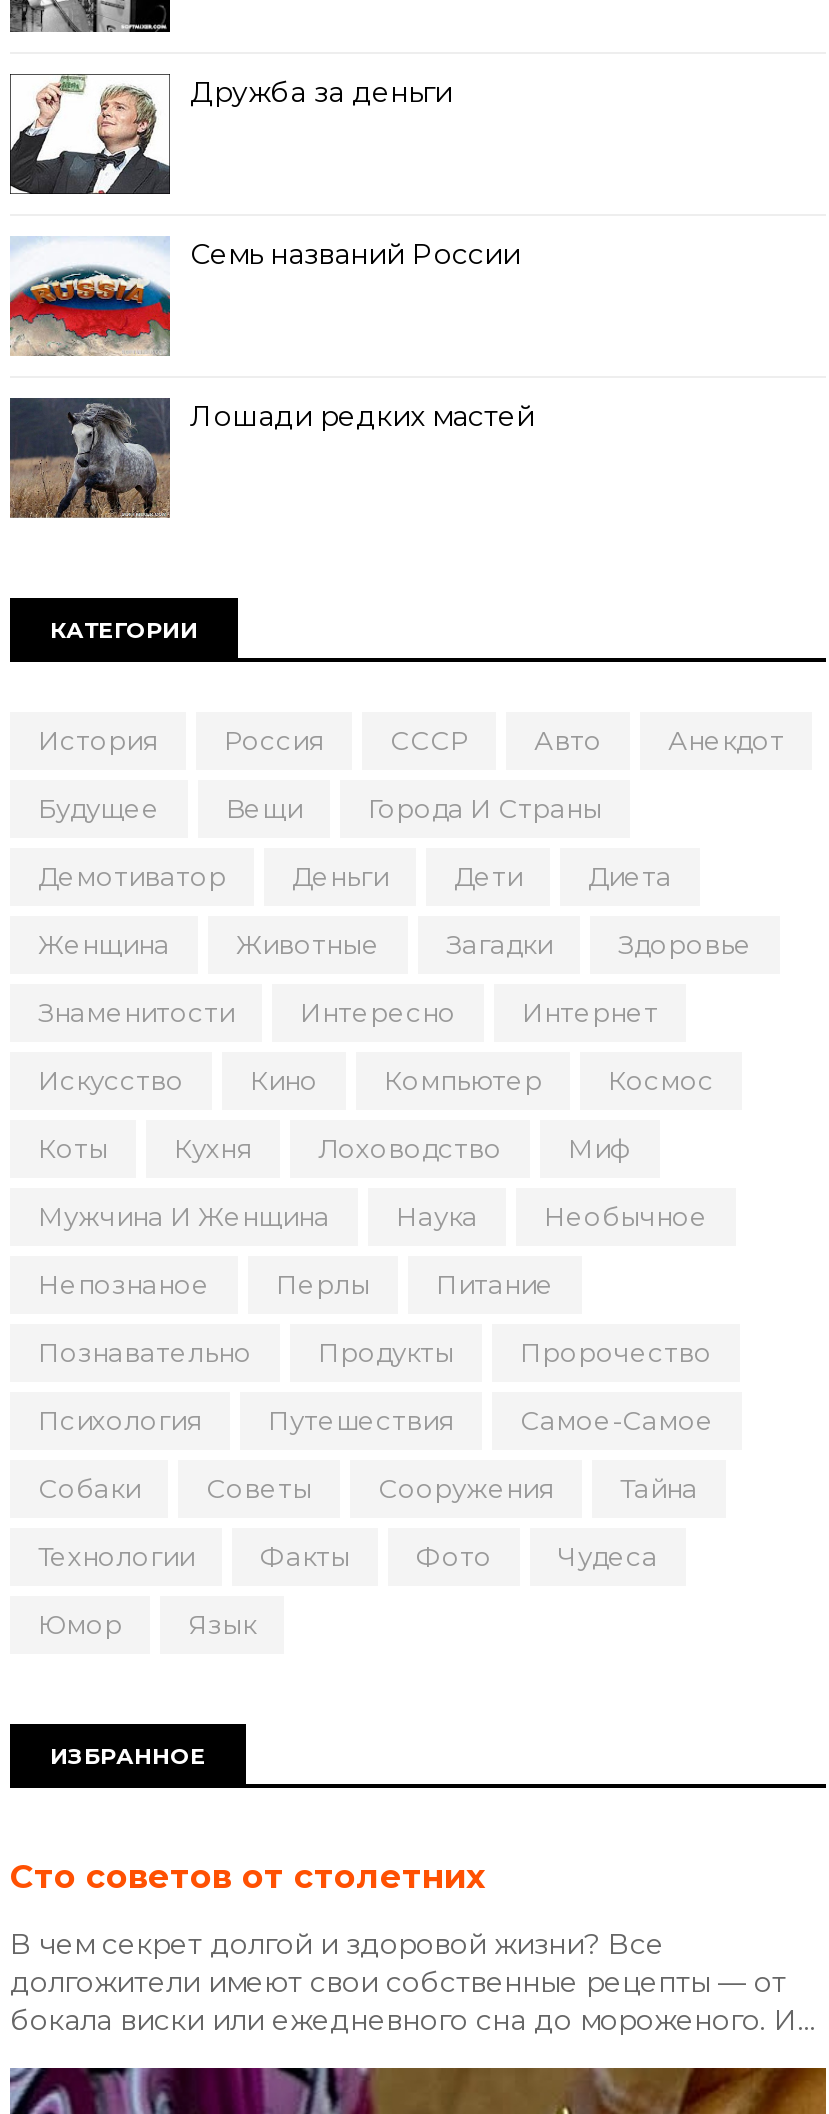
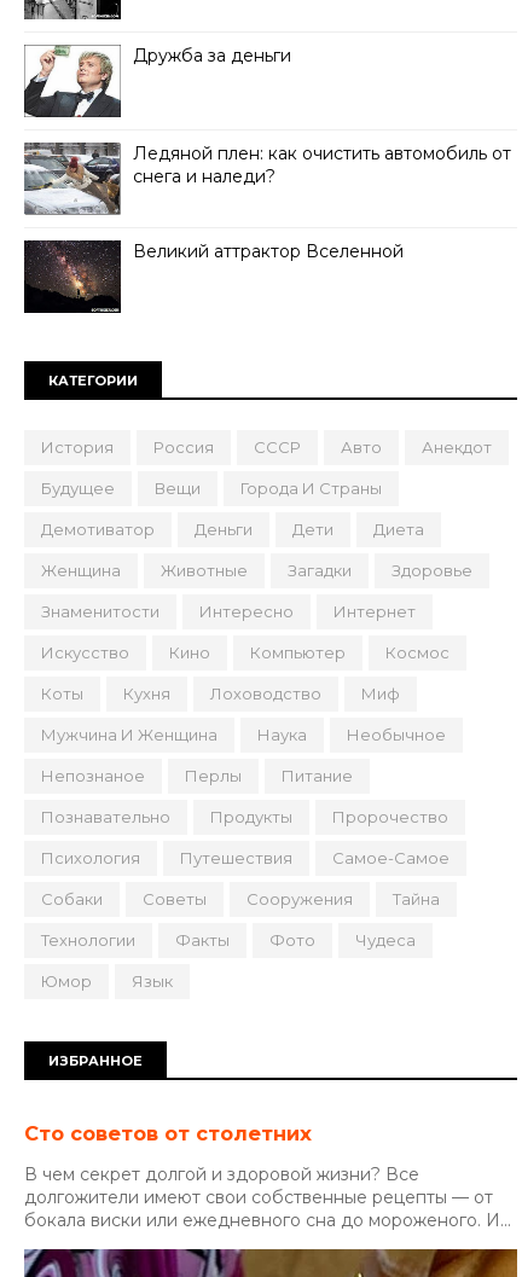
[10,236,520,356] [image] | Семь названий России -> [23,141,511,215] [image] | Ледяной плен: как очистить автомобиль от | снега и наледи?
[8,398,534,520] [image] | Лошади редких мастей -> [23,240,404,314] [image] | Великий аттрактор Вселенной

